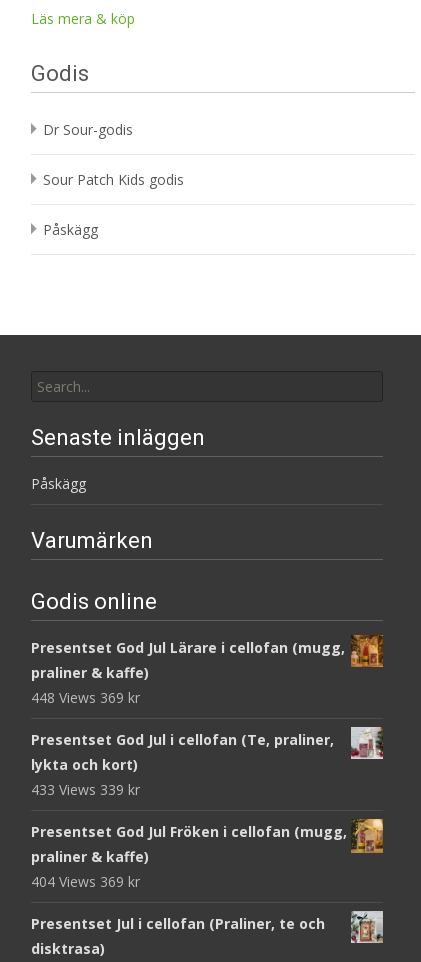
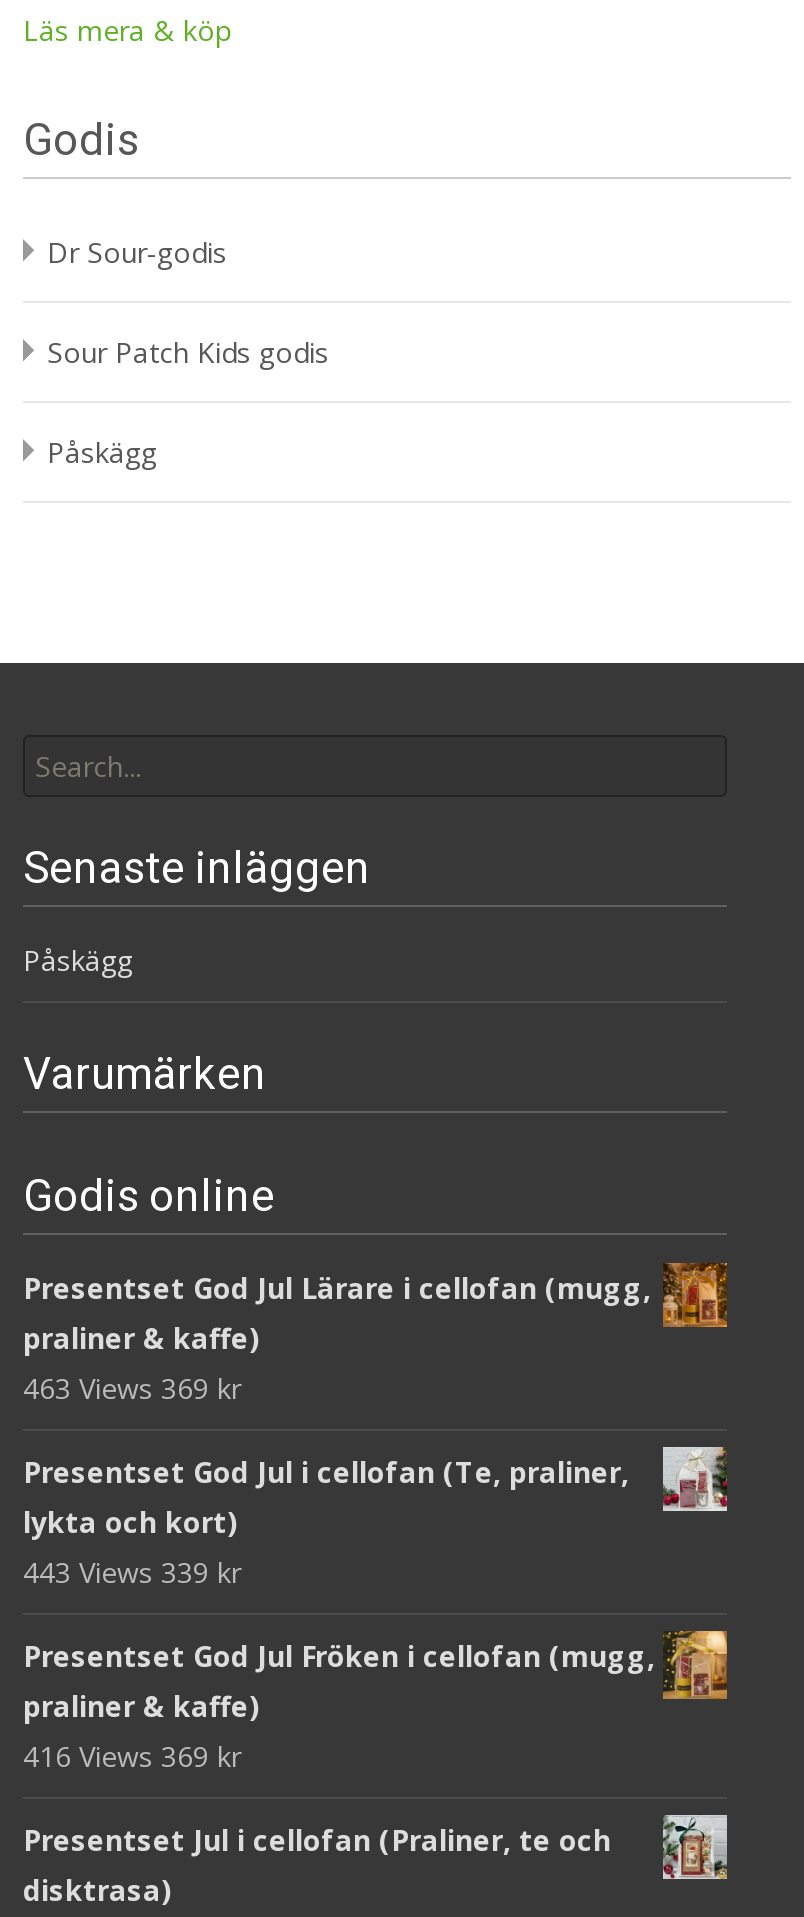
[31,688,140,707] 448 Views 369 kr -> [23,1369,241,1407] 463 Views 369 kr
[31,780,140,799] 433 Views 339 kr -> [23,1553,241,1591] 443 Views 339 kr
[31,872,140,891] 404 Views 369 kr -> [23,1737,241,1775] 416 Views 369 kr

